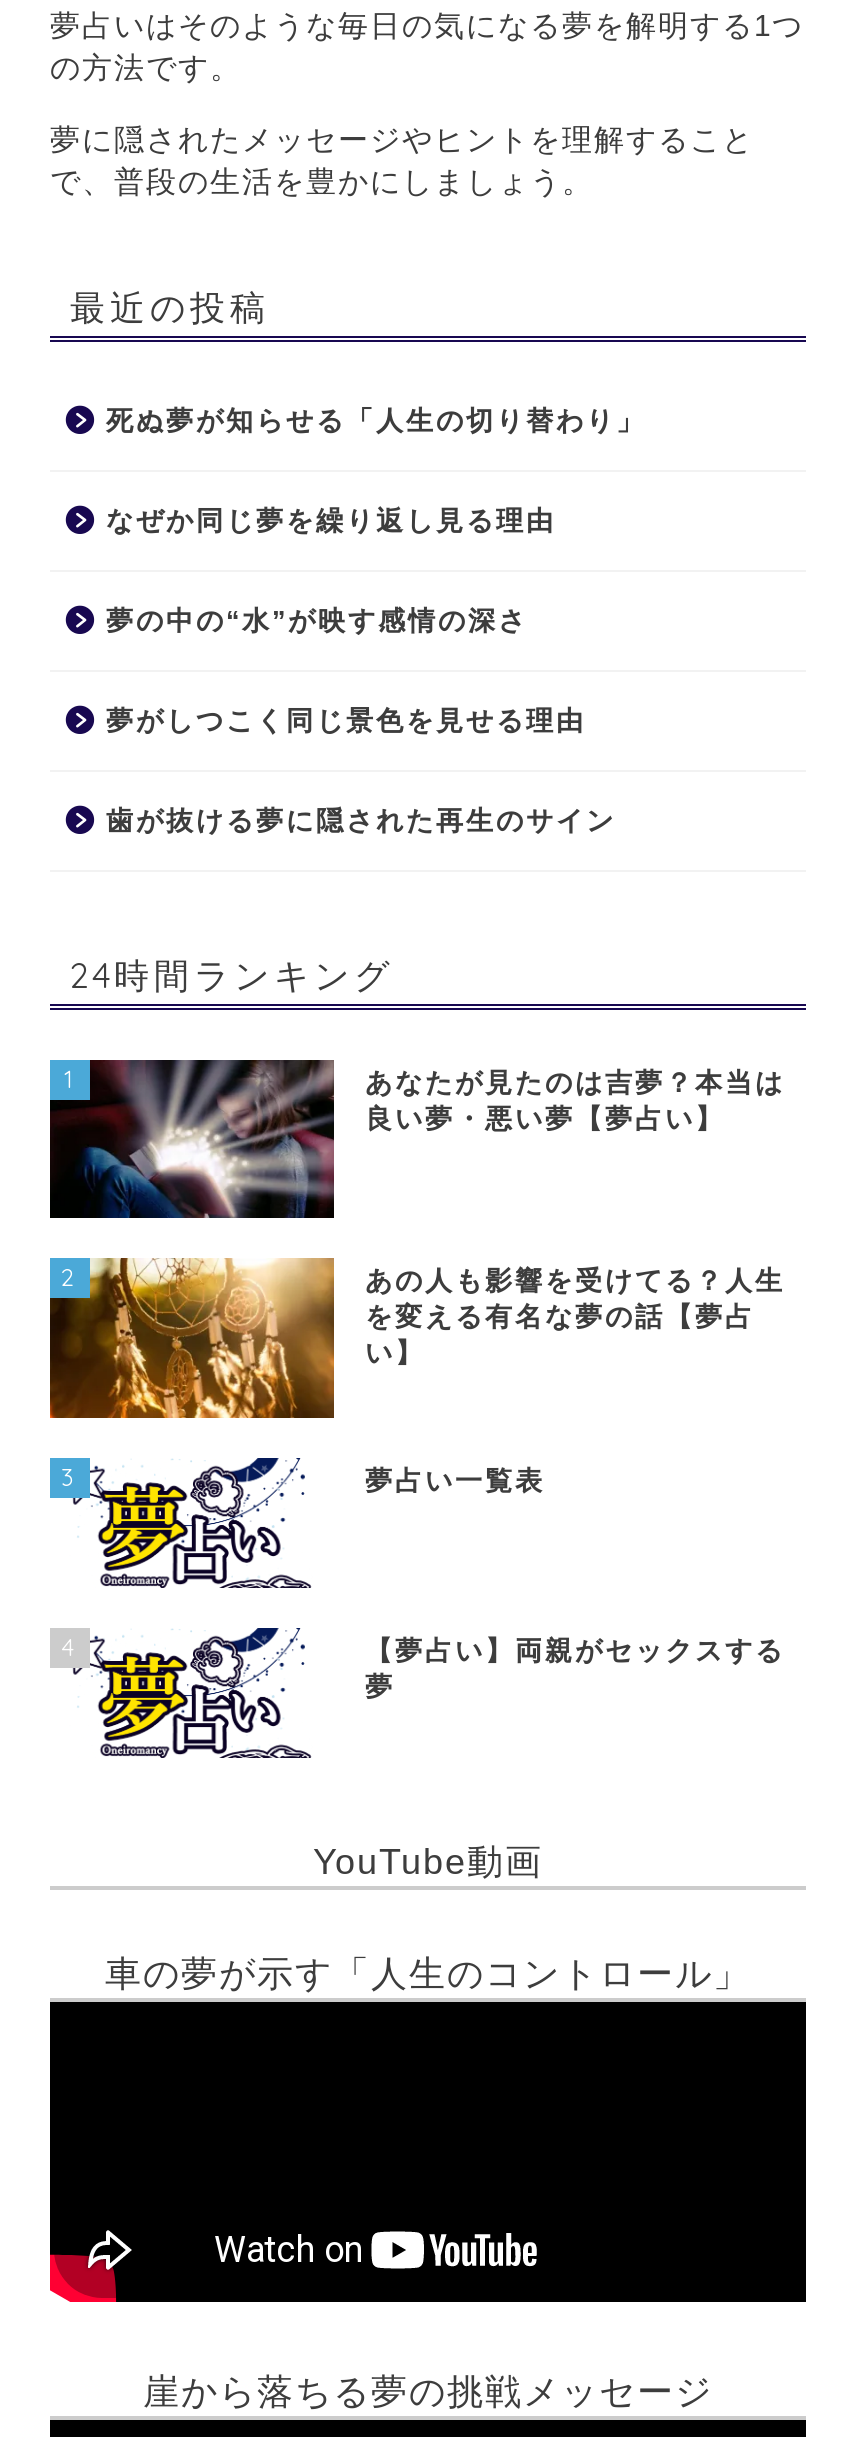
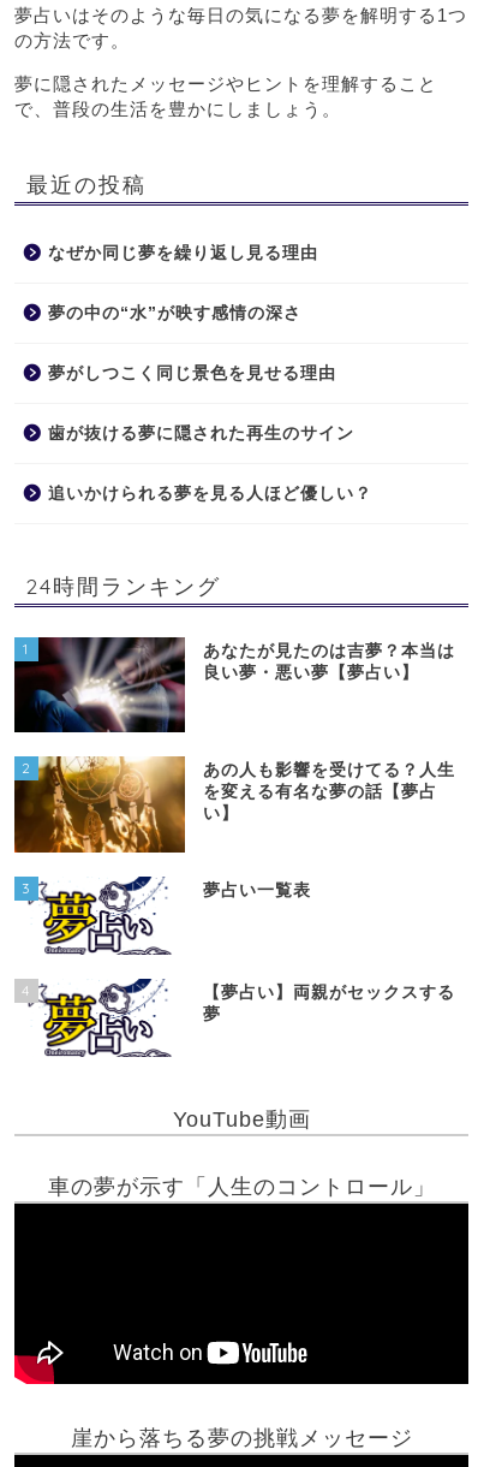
[106,405,646,435] 死ぬ夢が知らせる「人生の切り替わり」 -> none
moved [106,505,616,835] -> [48,244,354,442]: なぜか同じ夢を繰り返し見る理由 | 夢の中の“水”が映す感情の深さ | 夢がしつこく同じ景色を見せる理由 | 歯が抜ける夢に隠された再生のサイン
none -> [48,484,372,502] 追いかけられる夢を見る人ほど優しい？

